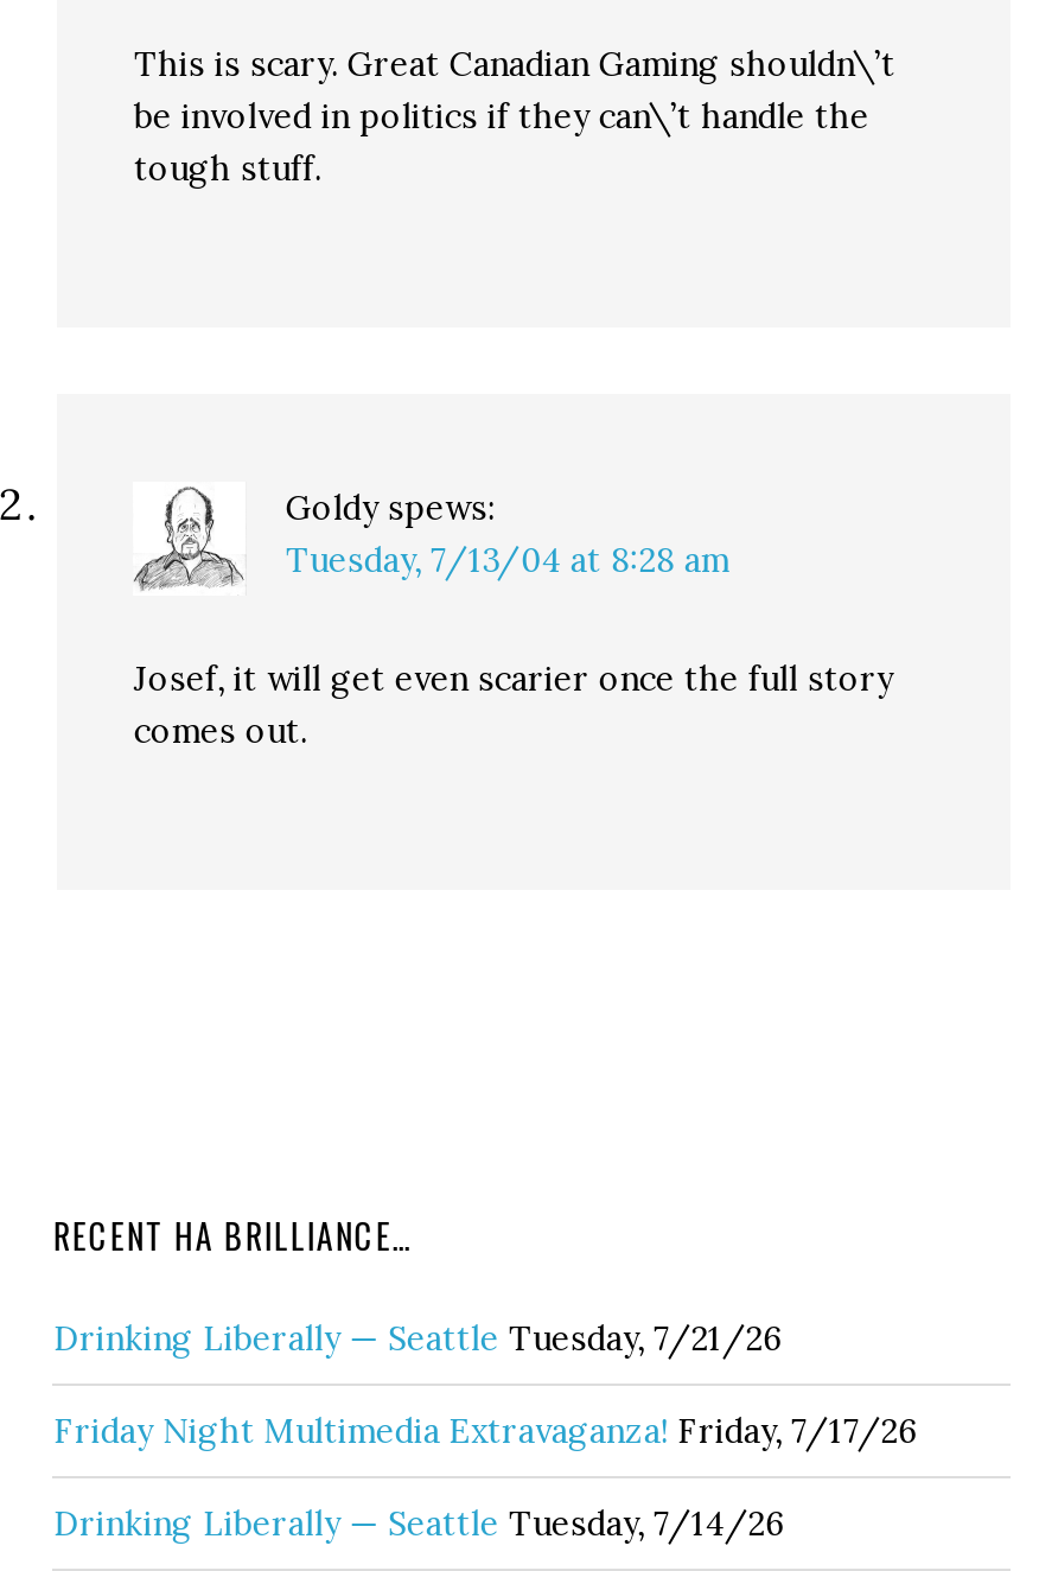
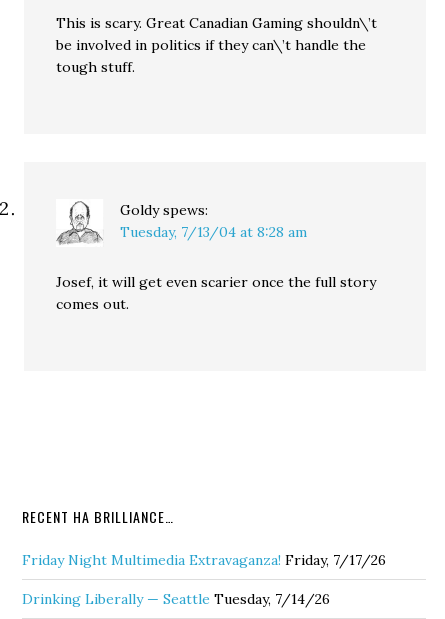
[53,1317,781,1360] Drinking Liberally — Seattle Tuesday, 7/21/26 -> none

